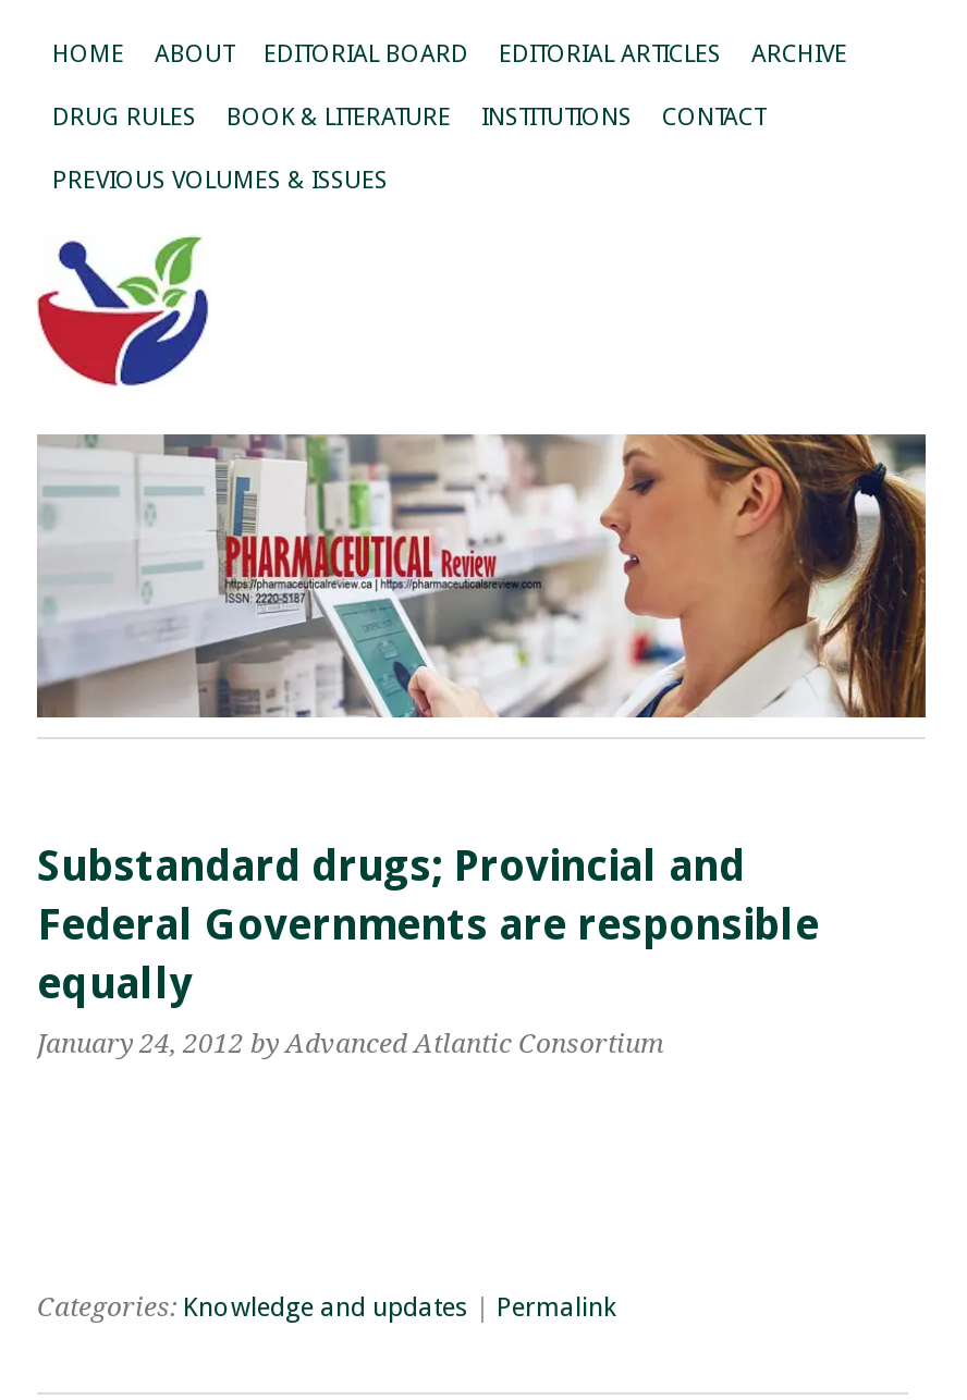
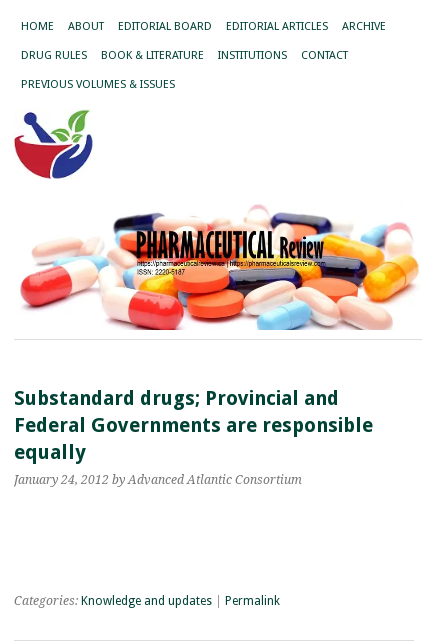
[35,432,928,722] [image] -> [14,201,422,331] [image]

